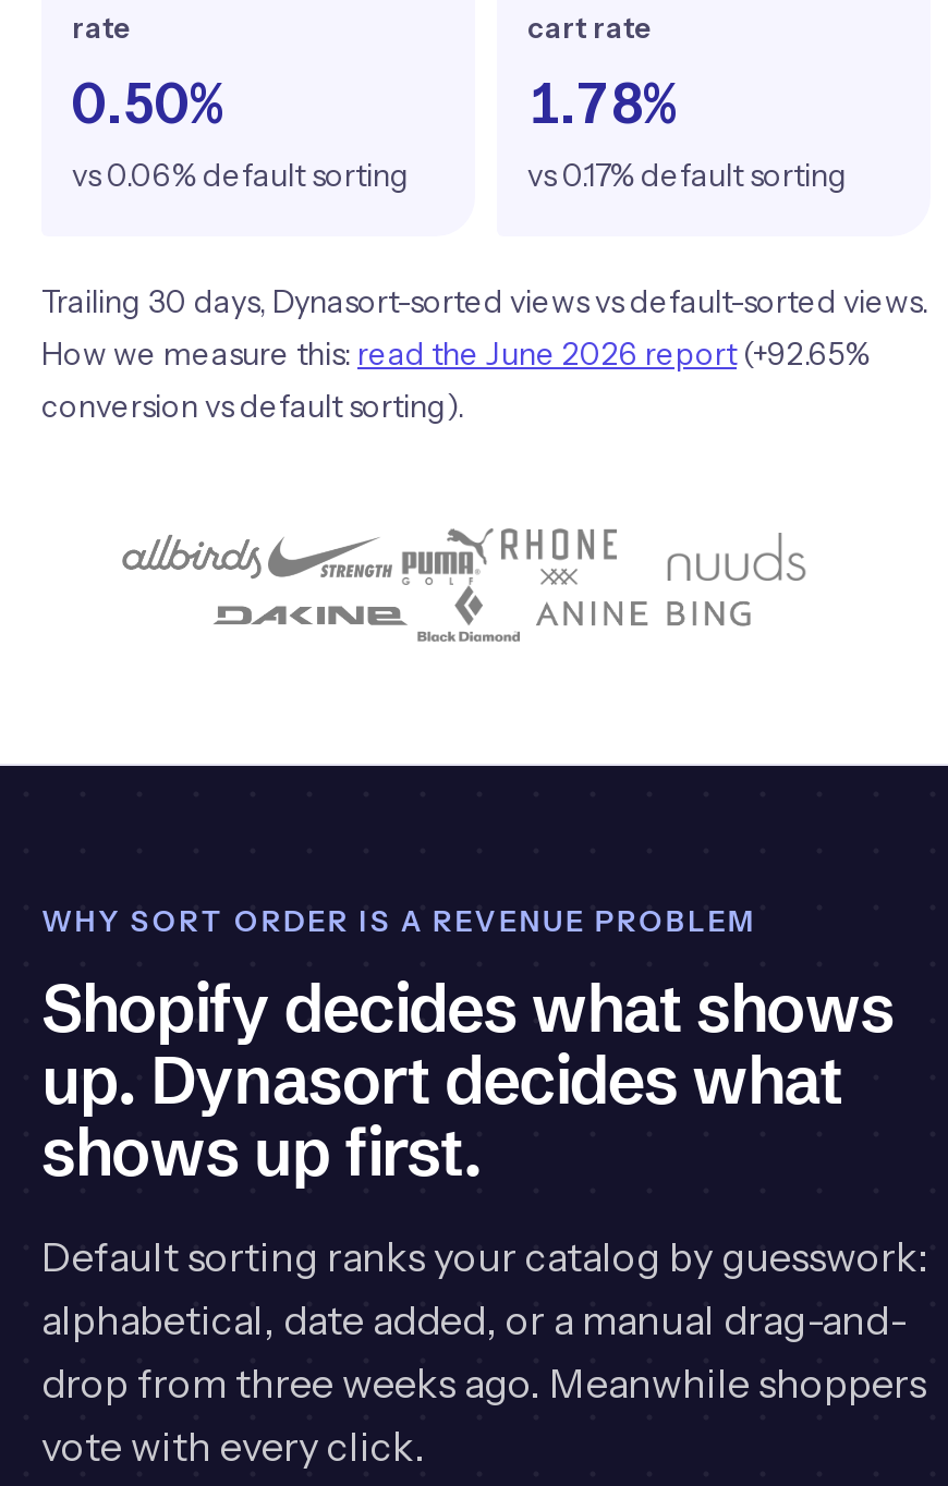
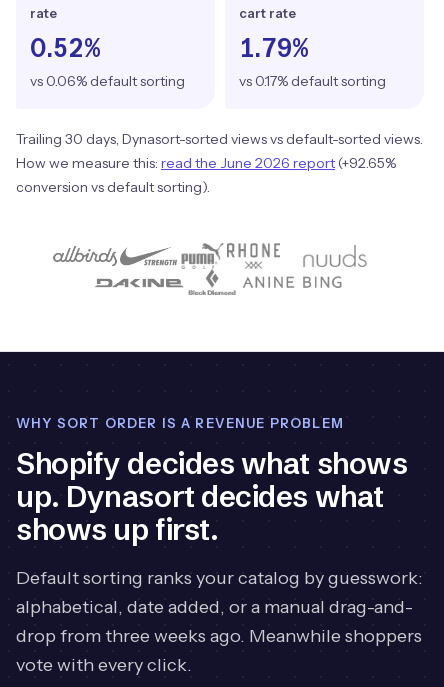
[72,69,227,138] 0.50% -> [30,32,101,64] 0.52%
[527,69,680,138] 1.78% -> [239,32,309,64] 1.79%

